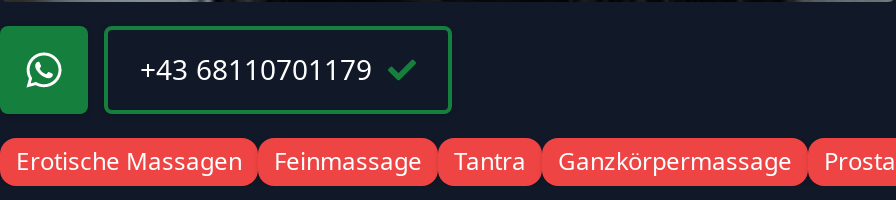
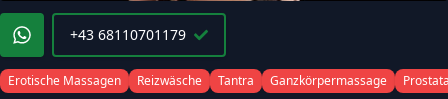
[274,144,422,178] Feinmassage -> [137,72,202,89] Reizwäsche

